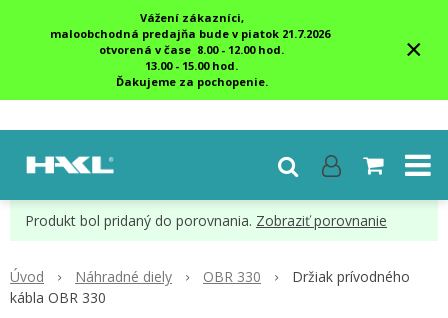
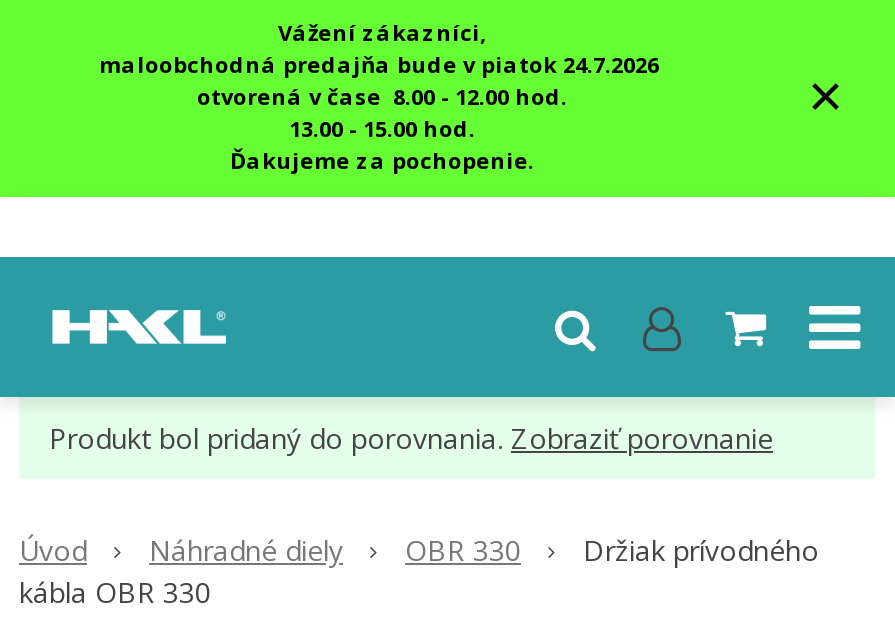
[50,26,333,41] maloobchodná predajňa bude v piatok 21.7.2026 -> [99,49,665,79] maloobchodná predajňa bude v piatok 24.7.2026

